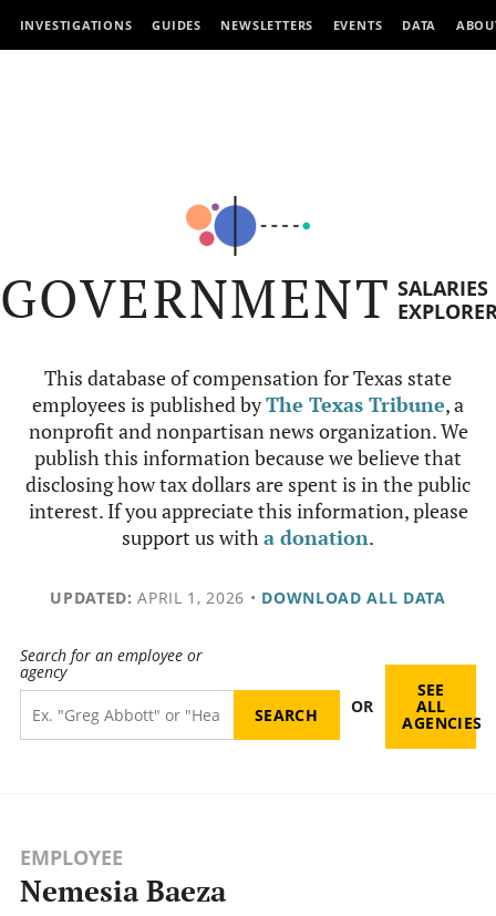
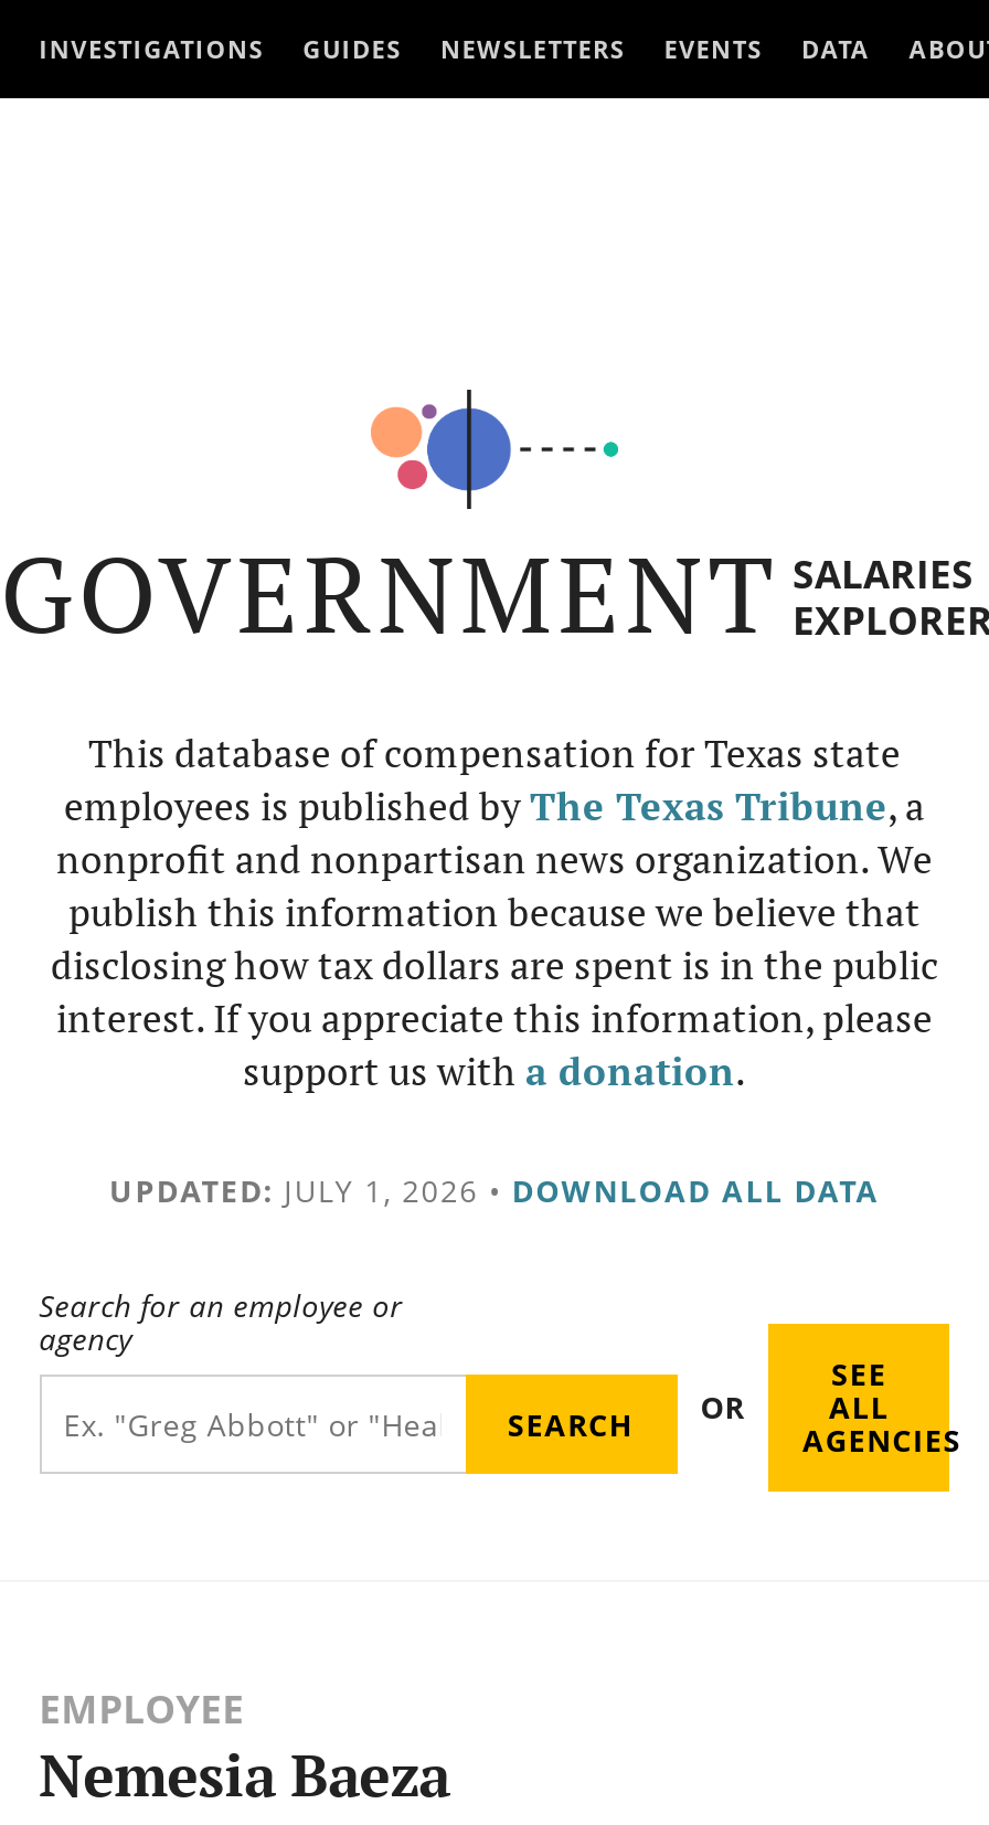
[50,587,446,608] UPDATED: APRIL 1, 2026 • DOWNLOAD ALL DATA -> [109,1169,880,1211] UPDATED: JULY 1, 2026 • DOWNLOAD ALL DATA

